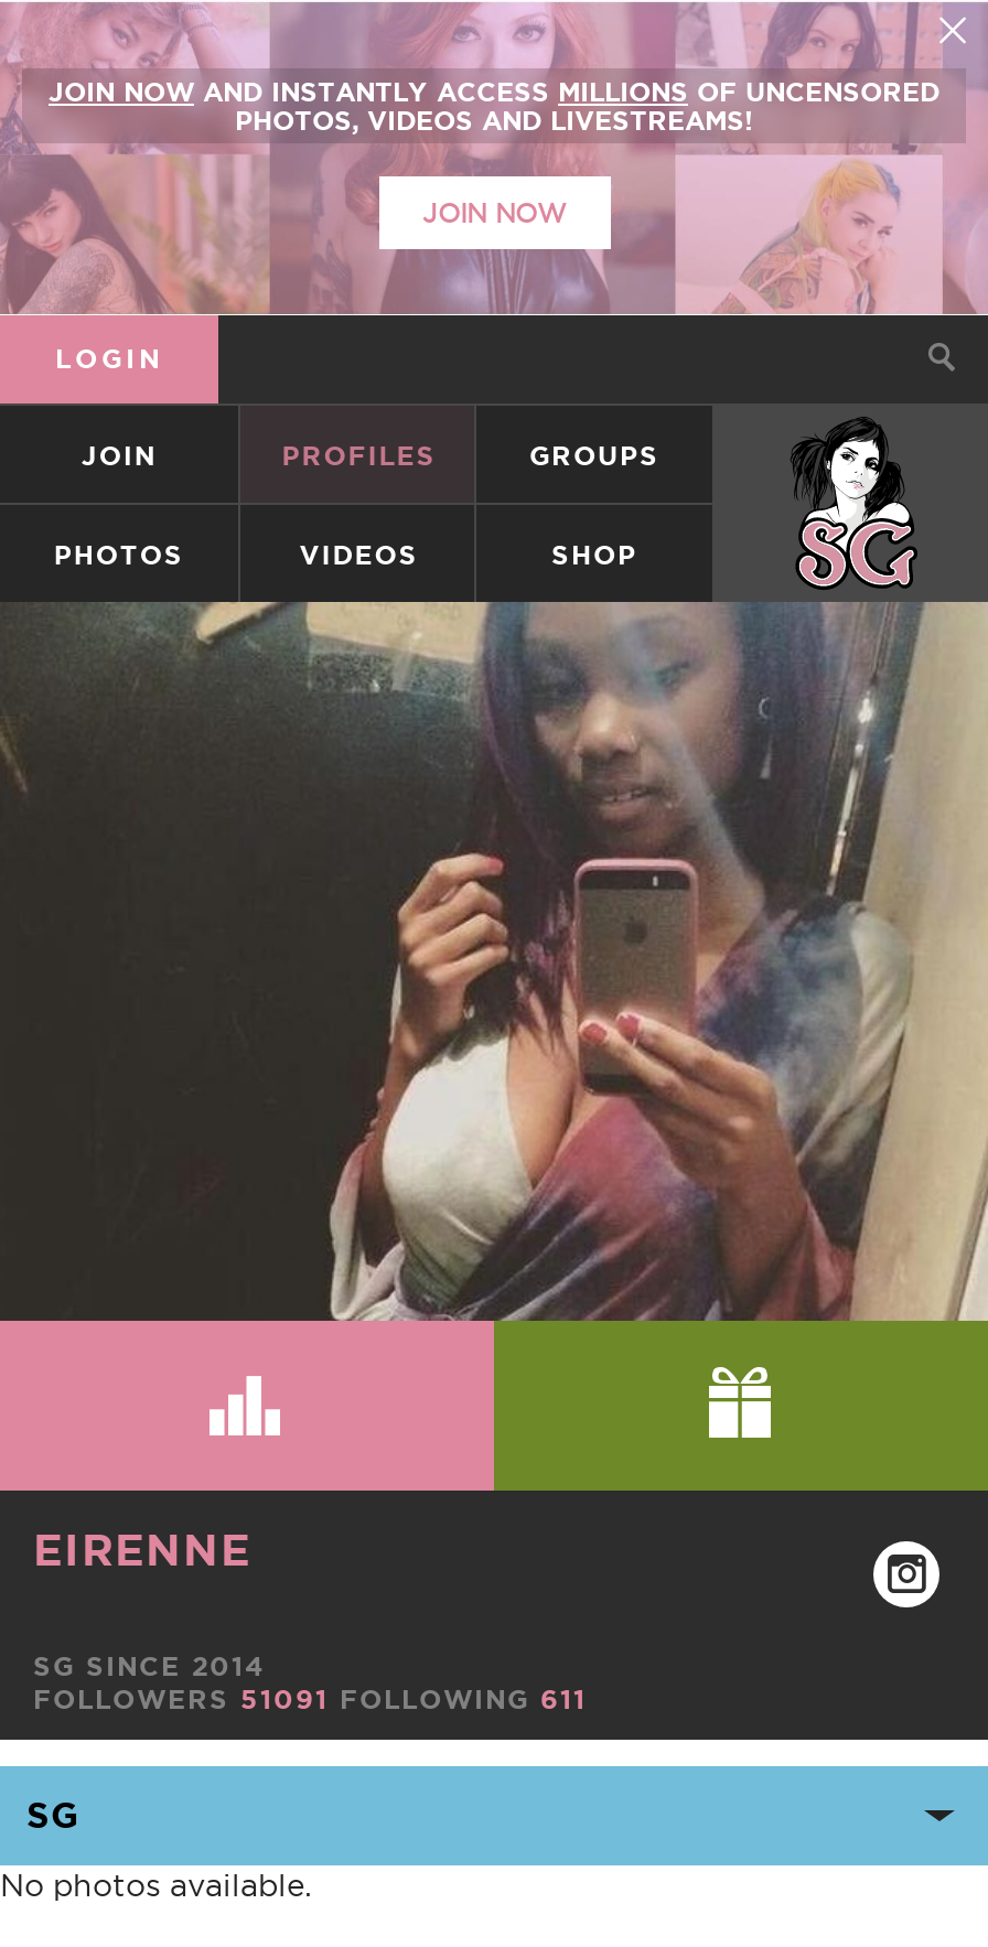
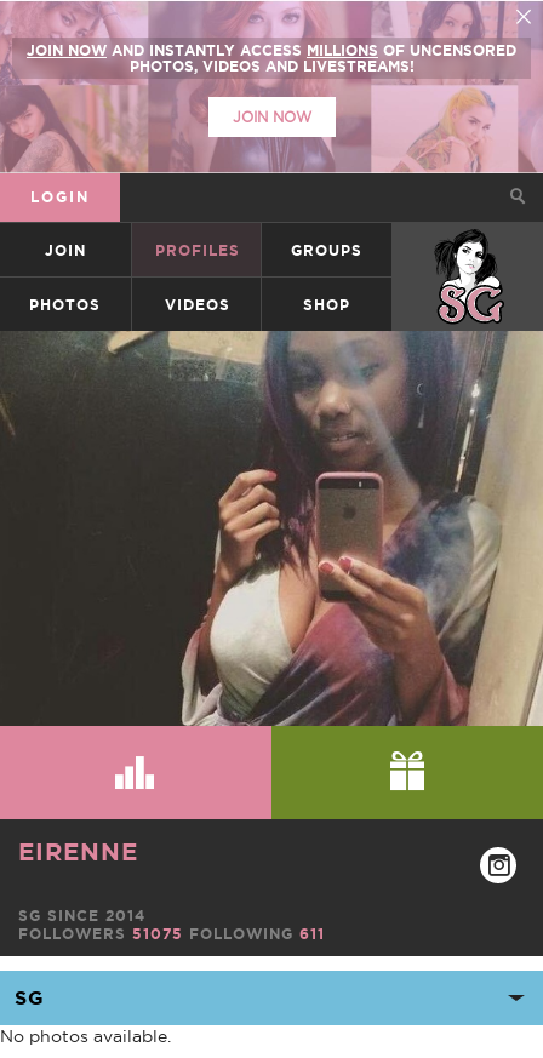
[33,1684,587,1713] FOLLOWERS 51091 FOLLOWING 611 -> [18,926,325,941] FOLLOWERS 51075 FOLLOWING 611

